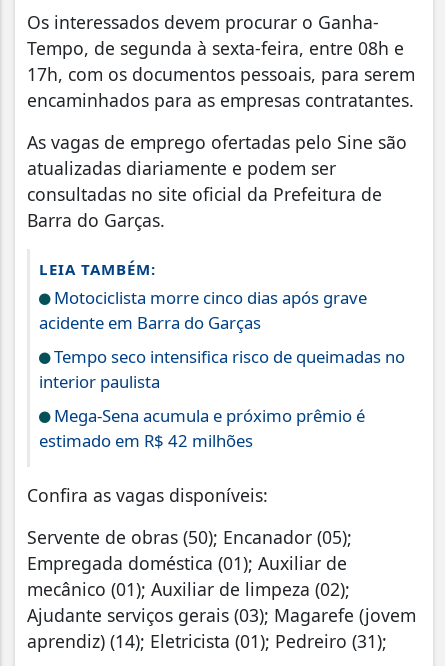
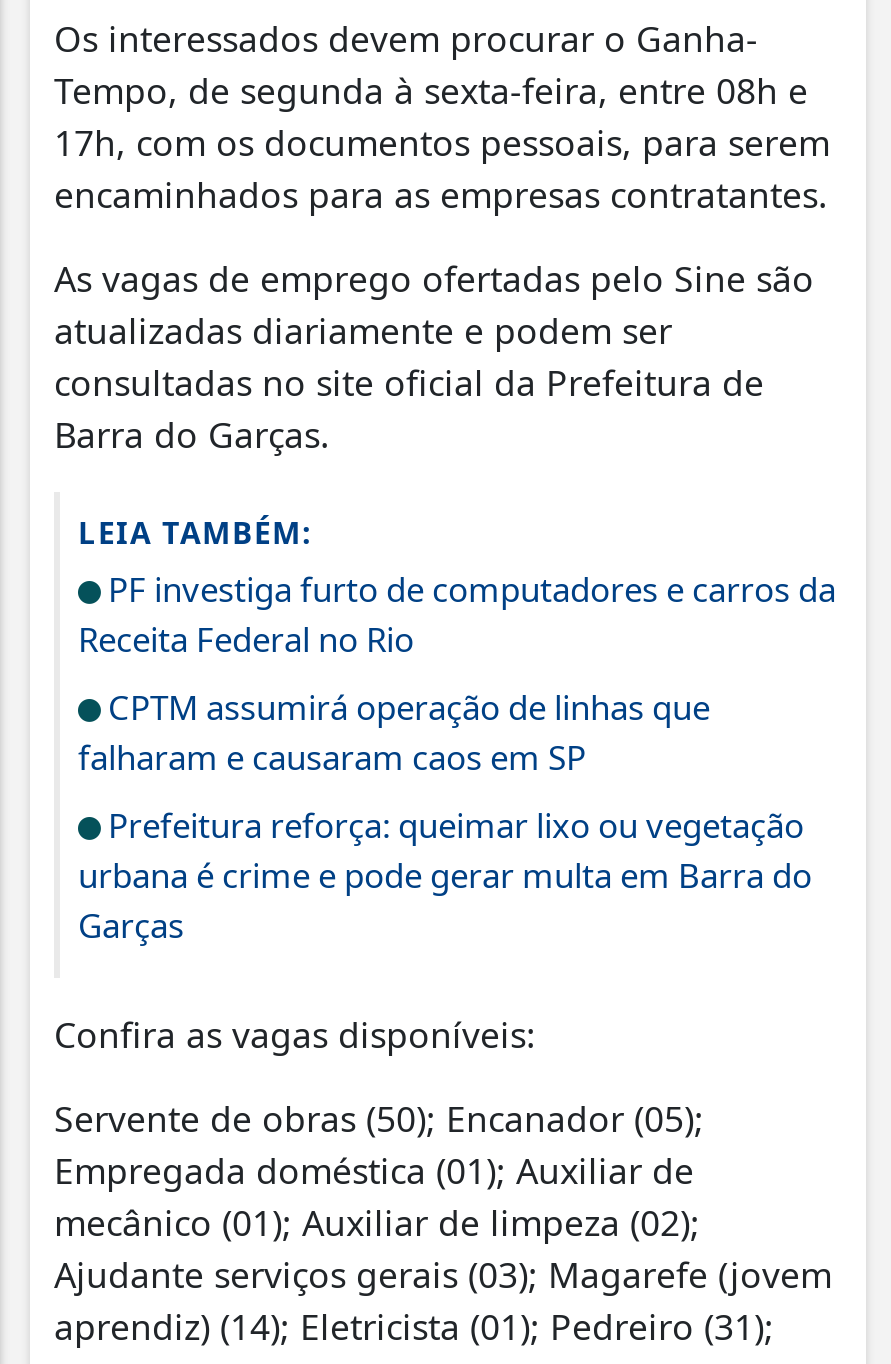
[39,286,367,334] Motociclista morre cinco dias após grave | acidente em Barra do Garças -> [78,566,836,662] PF investiga furto de computadores e carros da | Receita Federal no Rio
[39,345,405,393] Tempo seco intensifica risco de queimadas no | interior paulista -> [78,684,710,780] CPTM assumirá operação de linhas que | falharam e causaram caos em SP
[39,404,365,452] Mega-Sena acumula e próximo prêmio é | estimado em R$ 42 milhões -> [78,802,812,948] Prefeitura reforça: queimar lixo ou vegetação | urbana é crime e pode gerar multa em Barra do | Garças

